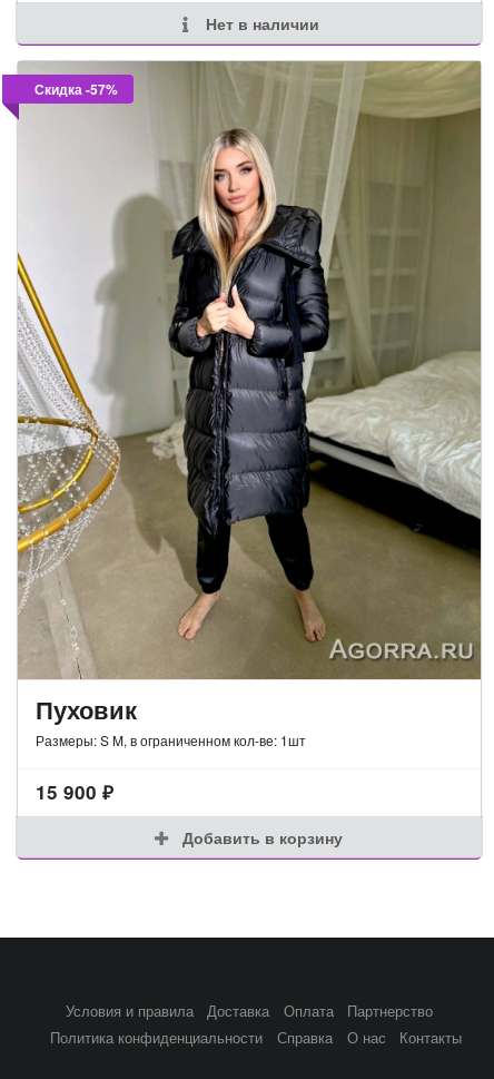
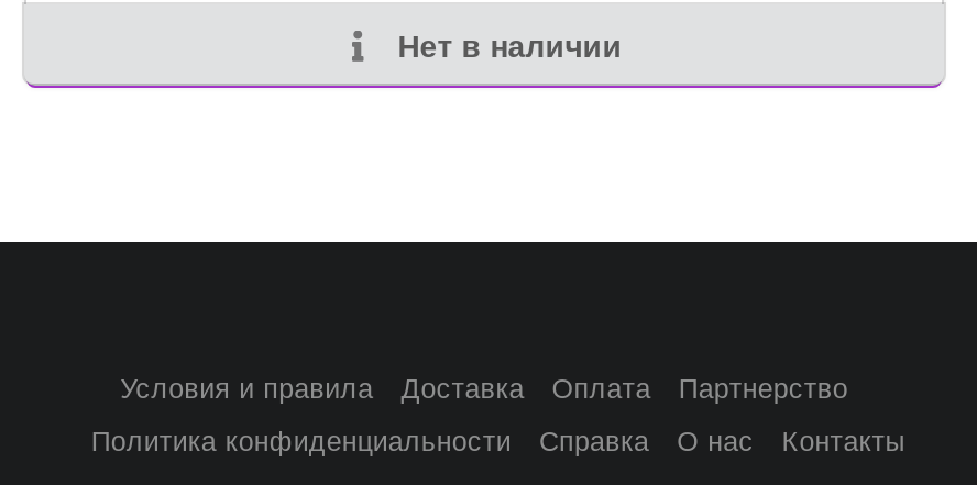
[3,60,482,680] [image] | Скидка -57% -> none
[36,691,342,849] Пуховик | Размеры: S M, в ограниченном кол-ве: 1шт | 15 900 ₽ | Добавить в корзину -> none

